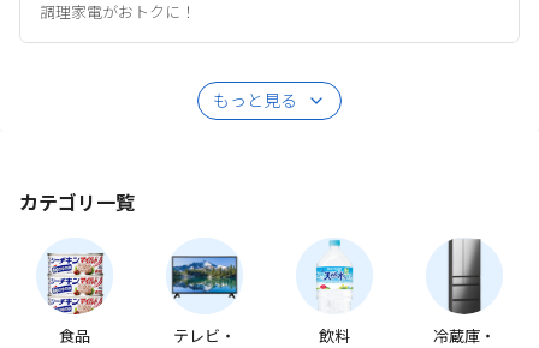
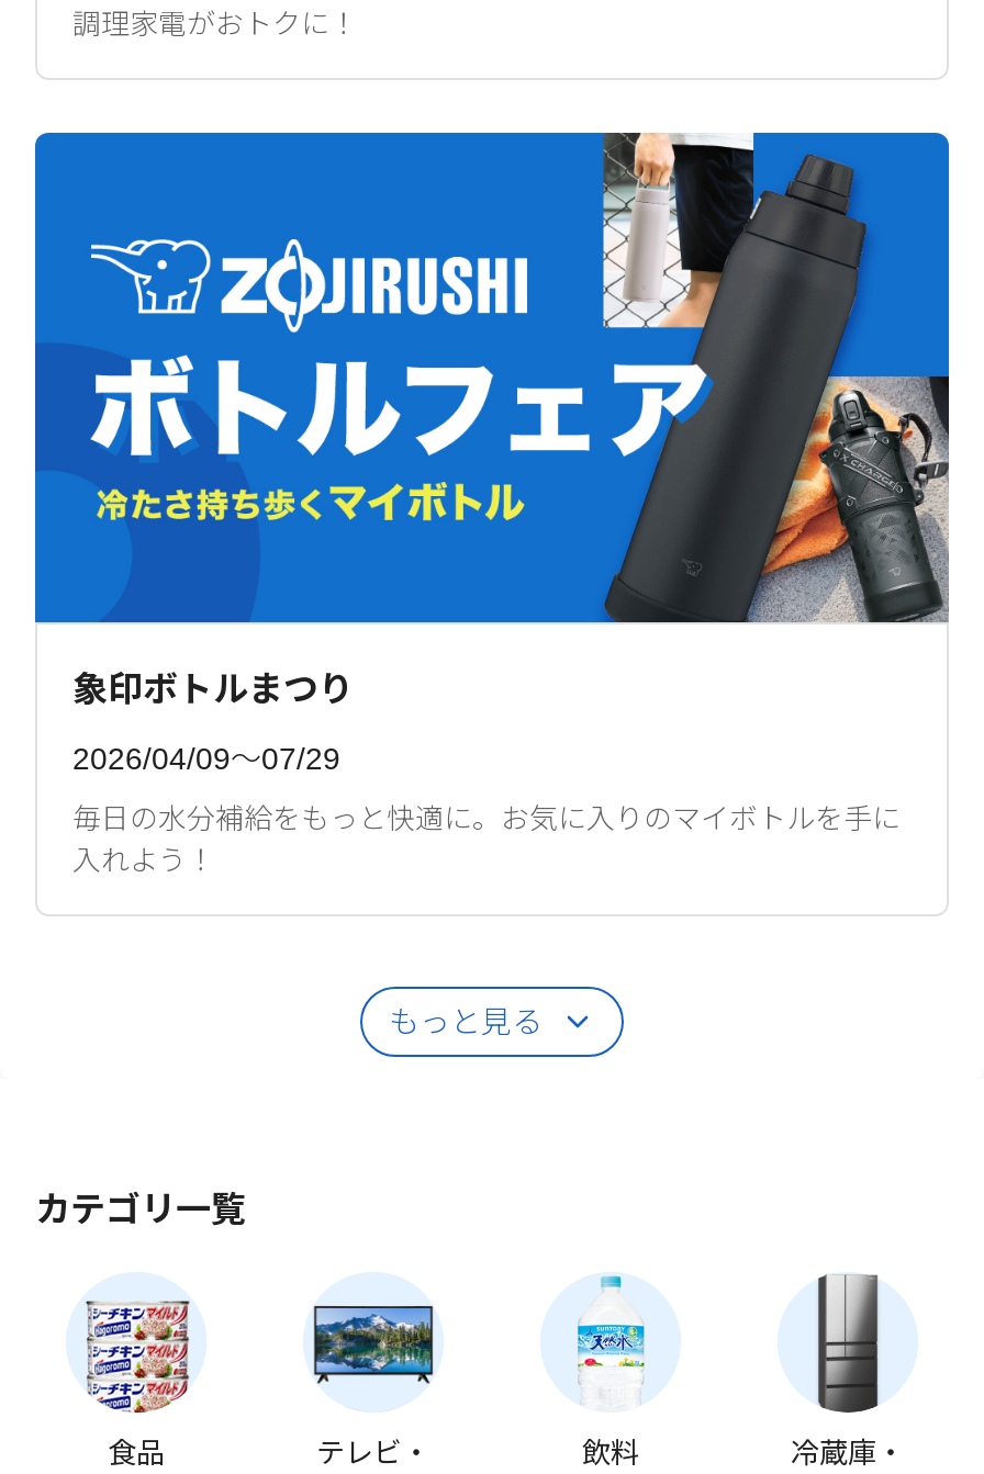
none -> [33,130,951,877] [image] | 象印ボトルまつり | 2026/04/09〜07/29 | 毎日の水分補給をもっと快適に。お気に入りのマイボトルを手に | 入れよう！

